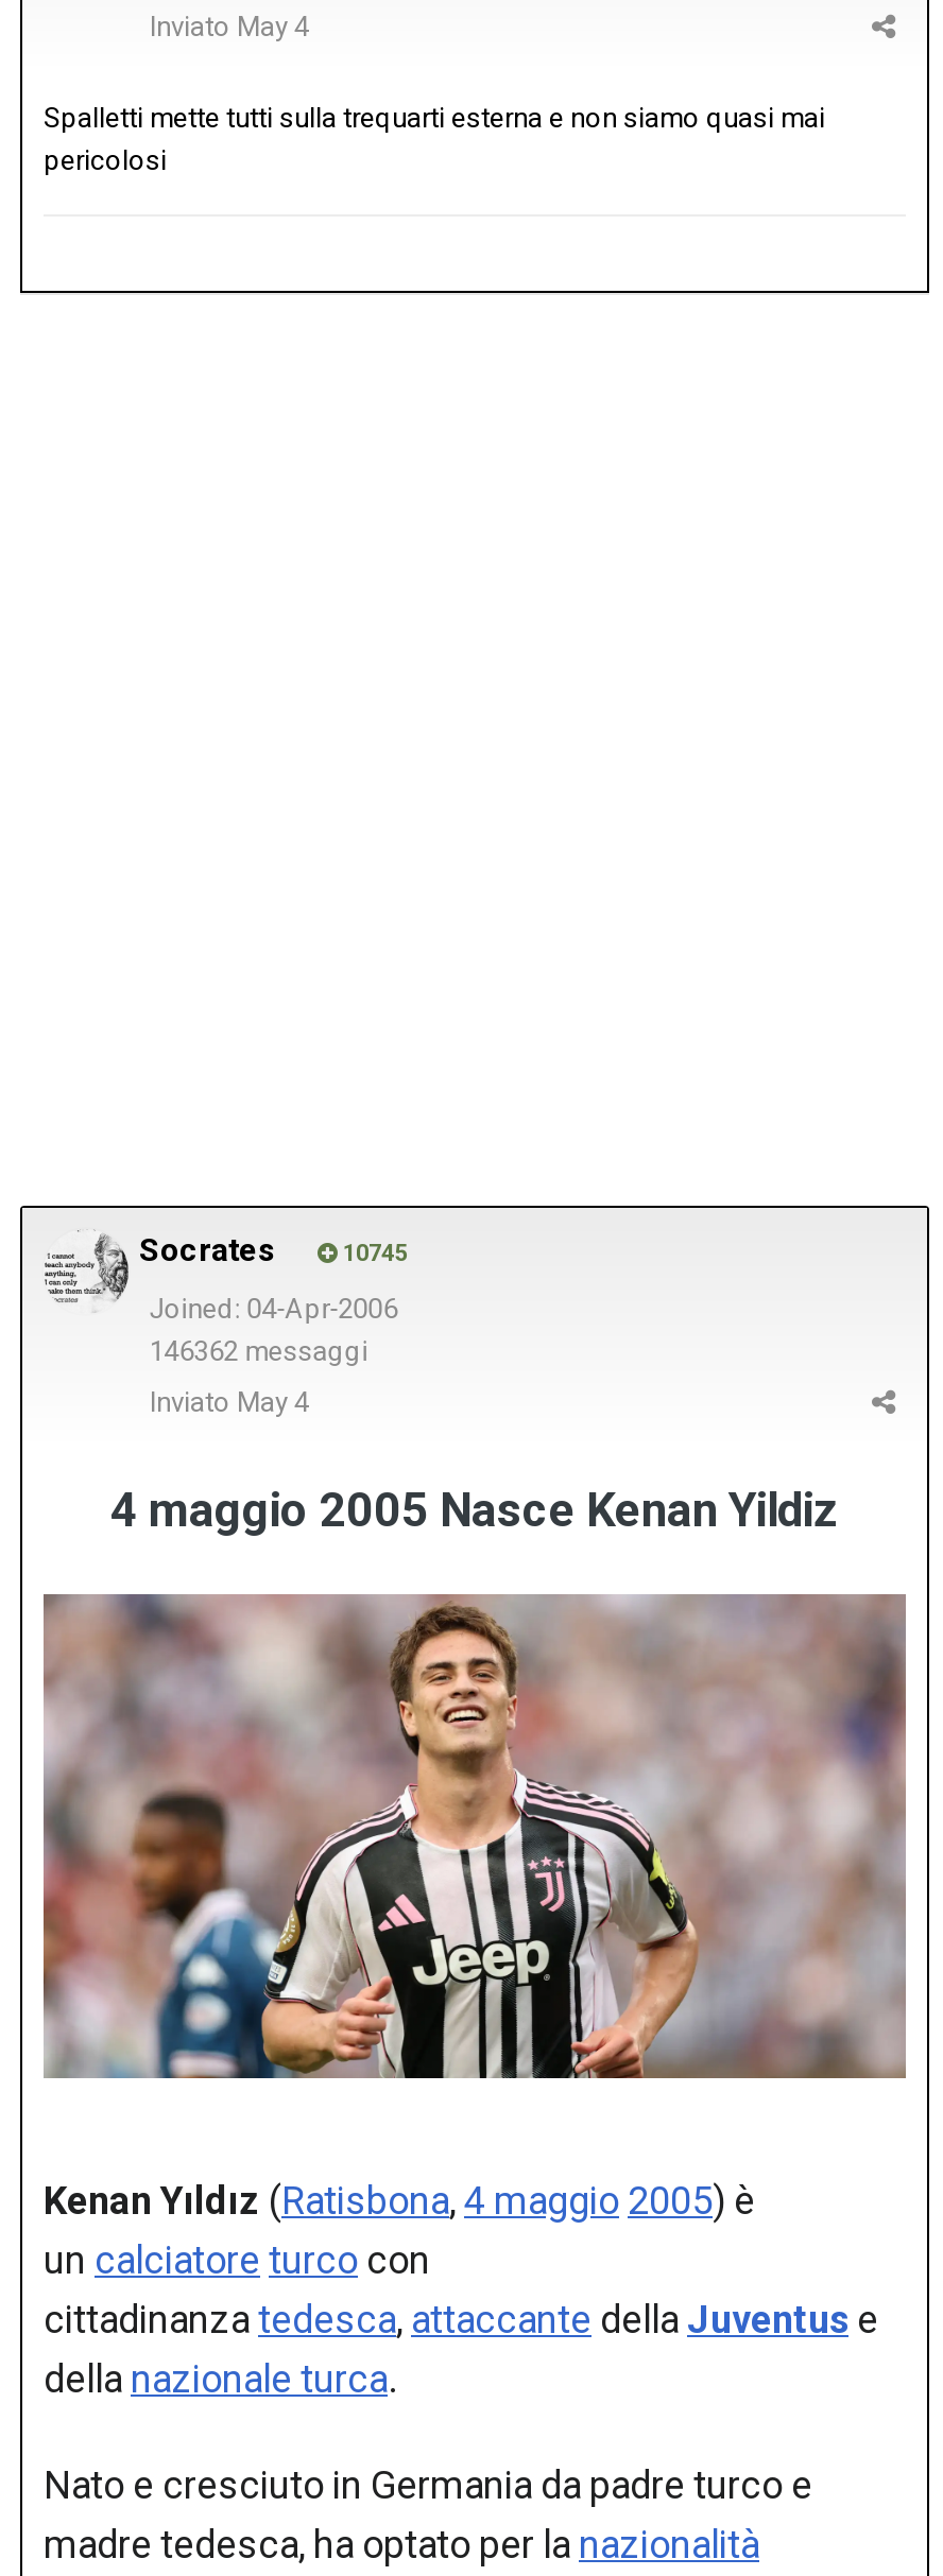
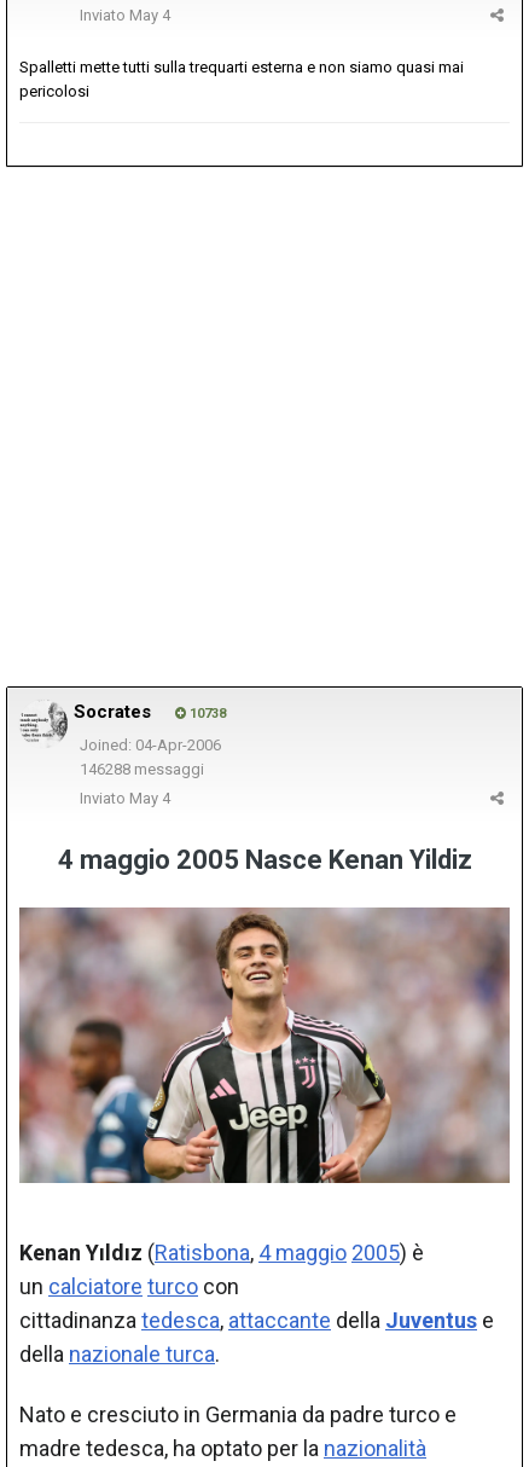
[337,1239,407,1267] 10745 -> [186,705,226,721] 10738
[149,1335,368,1367] 146362 messaggi -> [79,760,204,778] 146288 messaggi

